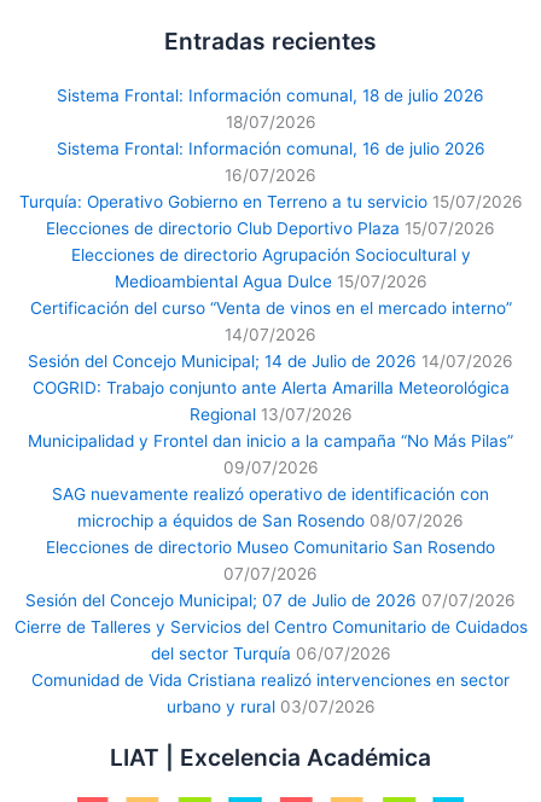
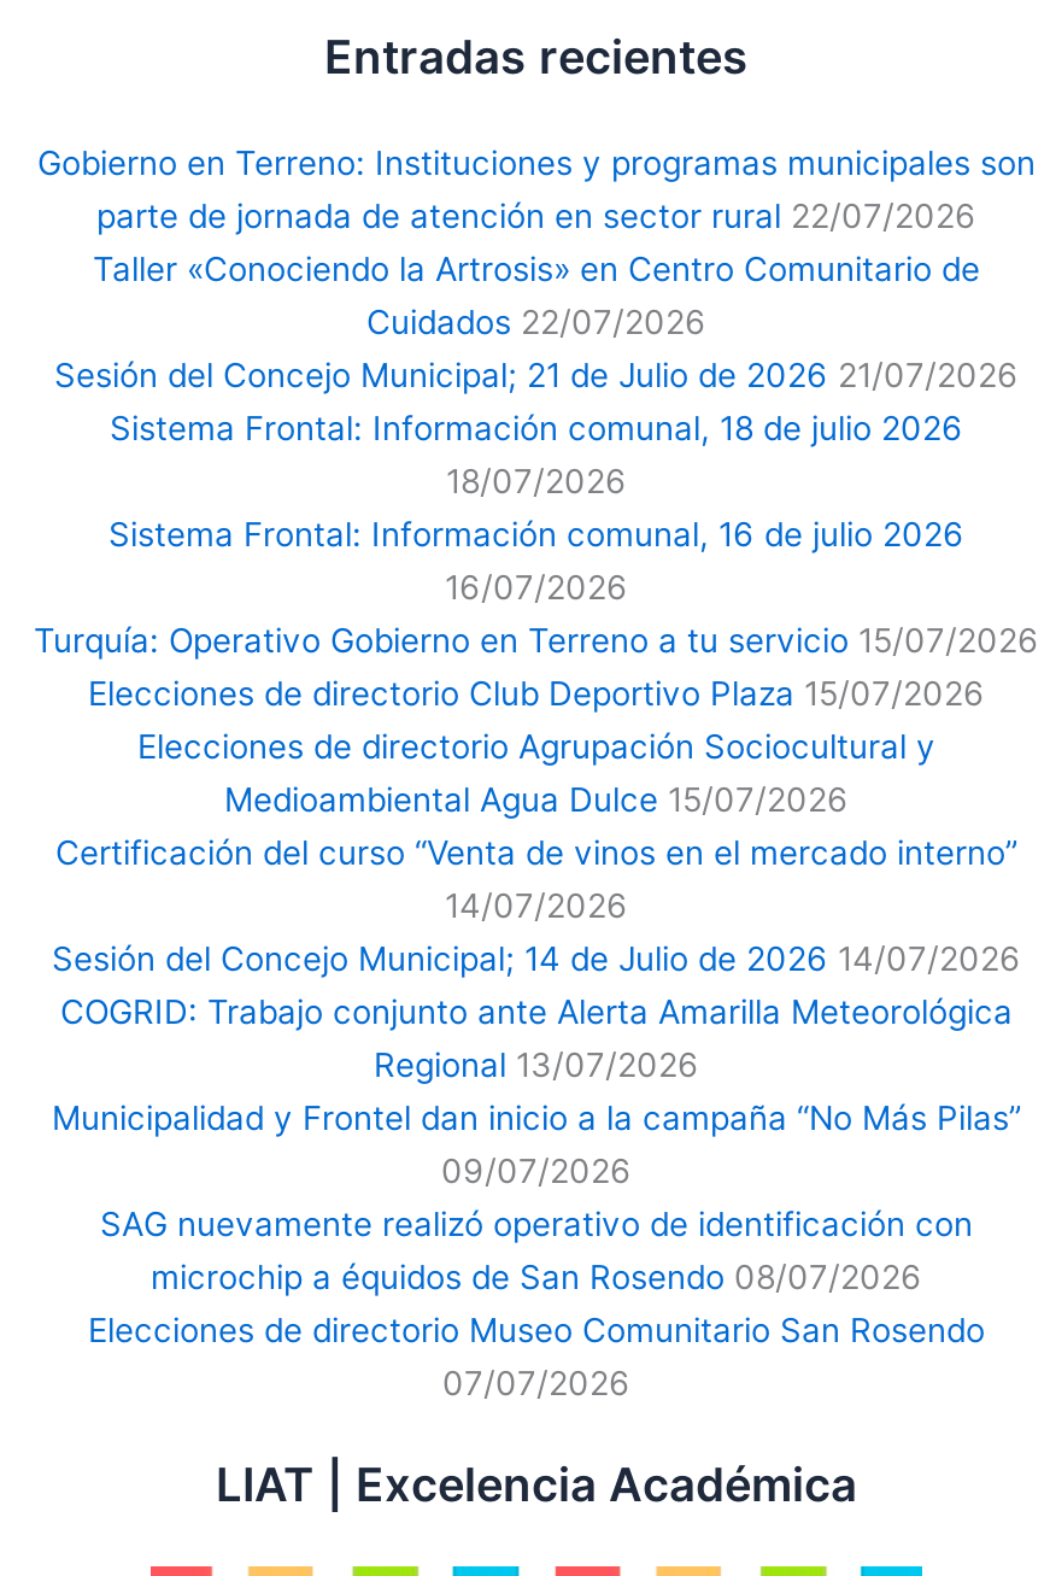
none -> [37,145,1036,396] Gobierno en Terreno: Instituciones y programas municipales son | parte de jornada de atención en sector rural 22/07/2026 | Taller «Conociendo la Artrosis» en Centro Comunitario de | Cuidados 22/07/2026 | Sesión del Concejo Municipal; 21 de Julio de 2026 21/07/2026
moved [19,85,522,583] -> [34,410,1039,1404]: Sistema Frontal: Información comunal, 18 de julio 2026 | 18/07/2026 | Sistema Frontal: Información comunal, 16 de julio 2026 | ... | Elecciones de directorio Museo Comunitario San Rosendo | 07/07/2026
[14,590,527,716] Sesión del Concejo Municipal; 07 de Julio de 2026 07/07/2026 | Cierre de Talleres y Servicios del Centro Comunitario de Cuidados | del sector Turquía 06/07/2026 | Comunidad de Vida Cristiana realizó intervenciones en sector | urbano y rural 03/07/2026 -> none

